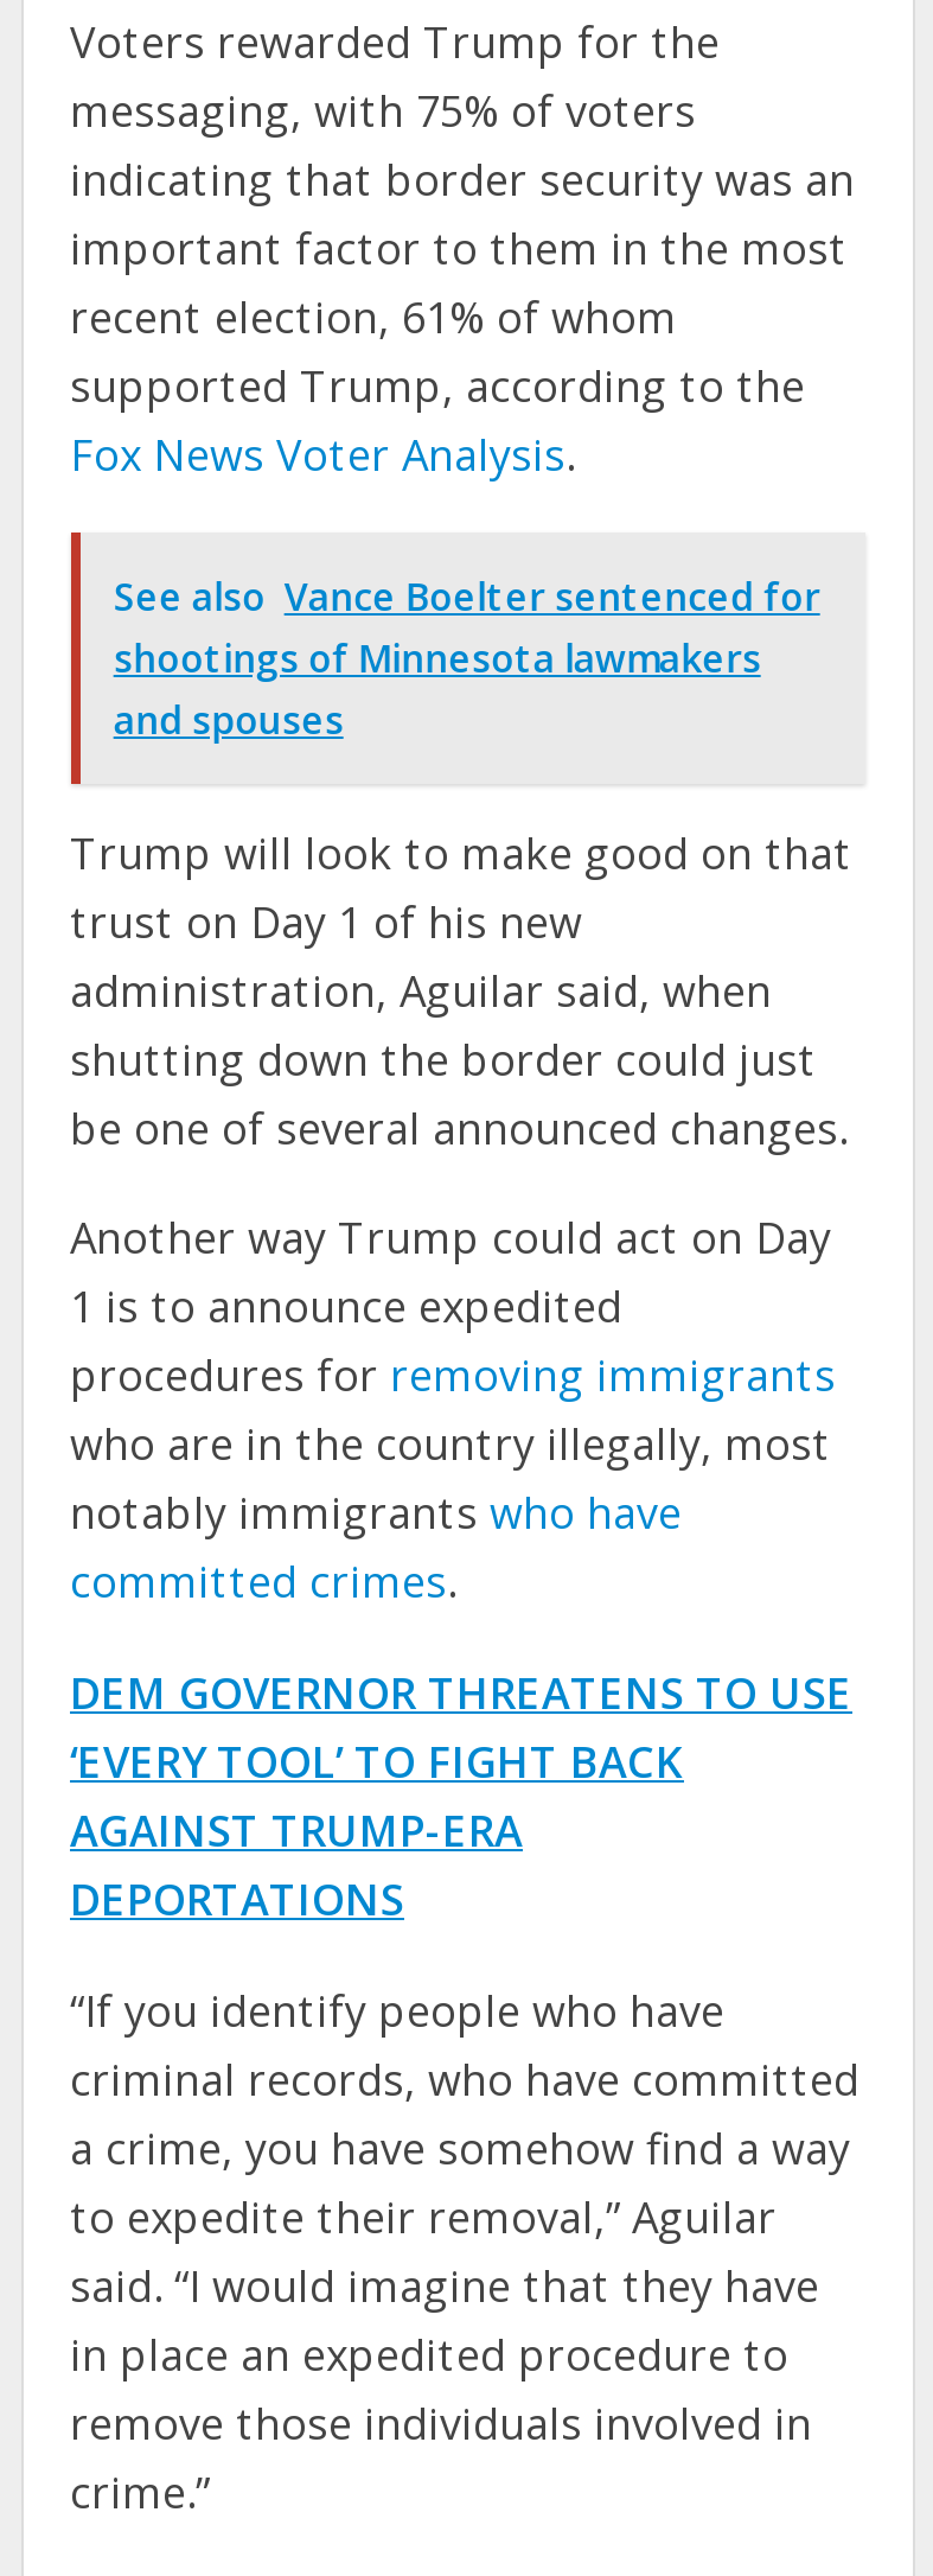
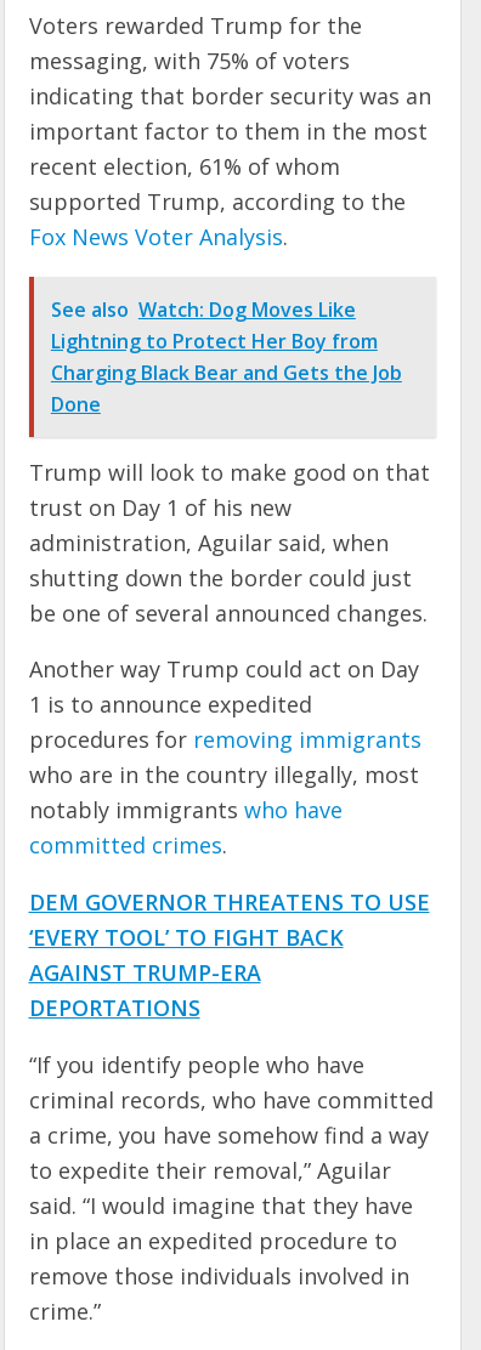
[113,570,820,746] See also Vance Boelter sentenced for | shootings of Minnesota lawmakers | and spouses -> [51,296,402,418] See also Watch: Dog Moves Like | Lightning to Protect Her Boy from | Charging Black Bear and Gets the Job | Done

